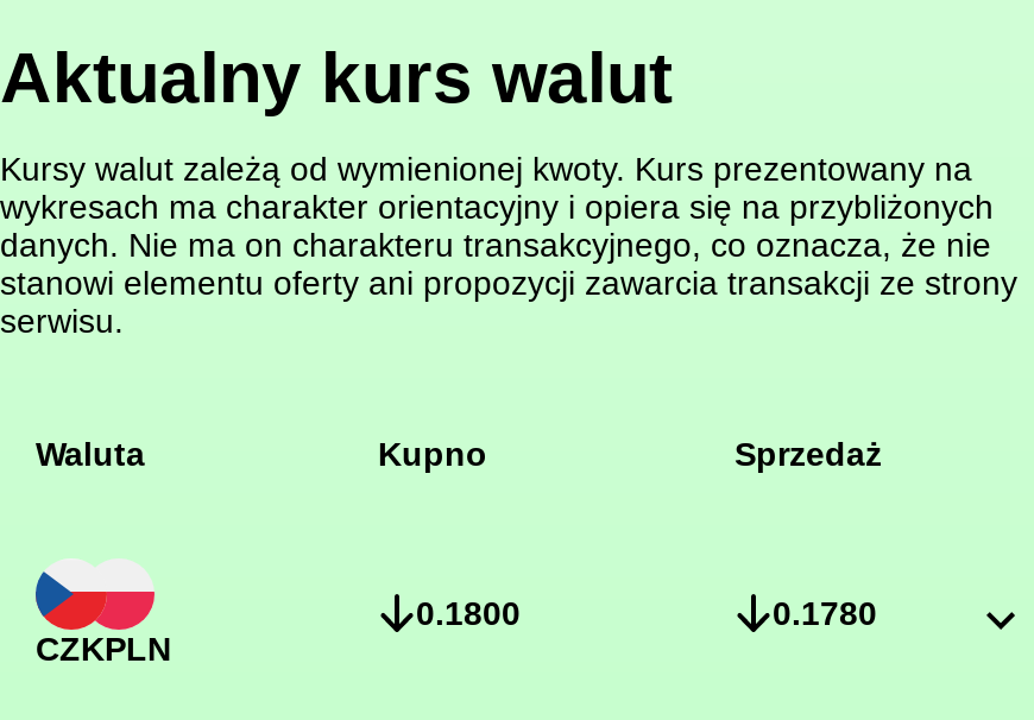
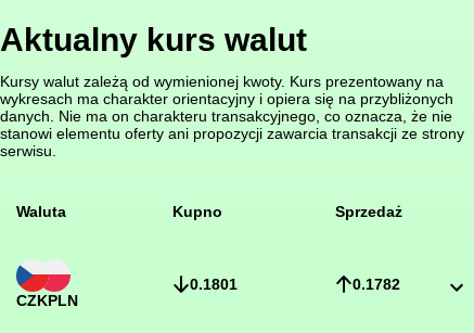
[416,594,521,632] 0.1800 -> [190,276,238,293] 0.1801
[773,594,877,632] 0.1780 -> [353,276,400,293] 0.1782

